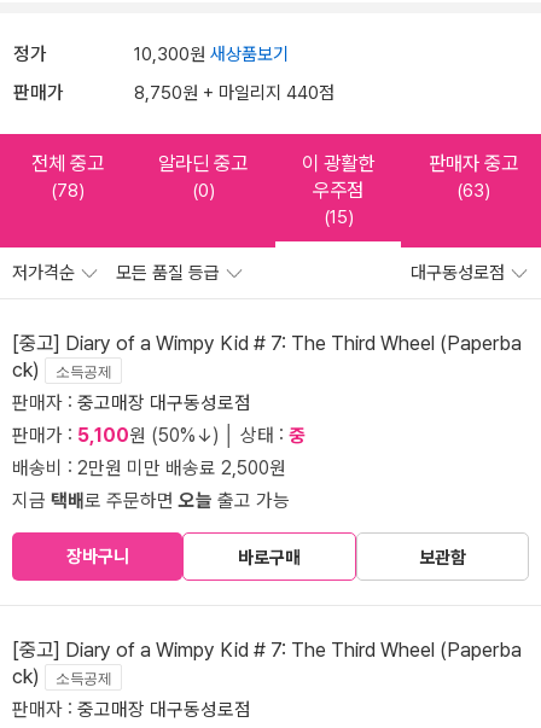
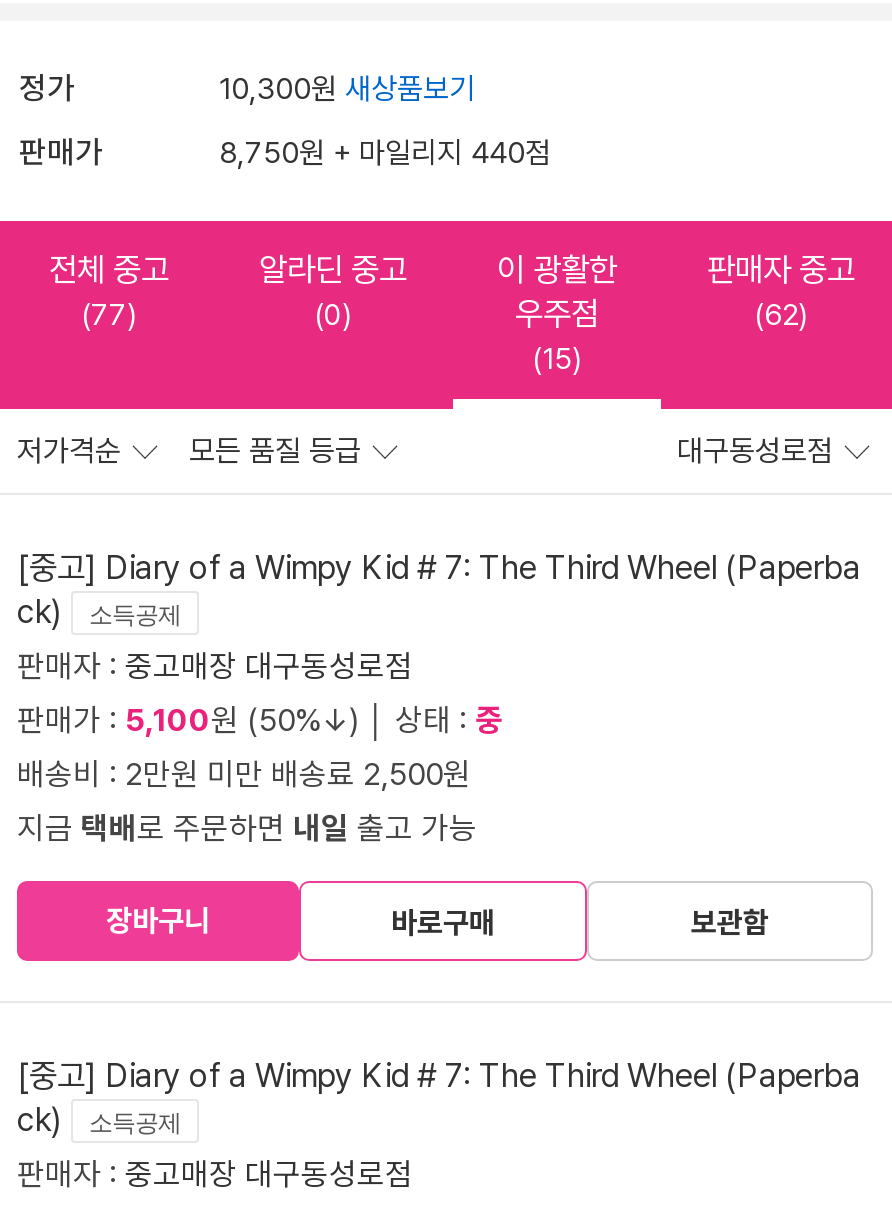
[51,180,85,201] (78) -> [81,297,137,333] (77)
[456,180,490,201] (63) -> [754,297,808,333] (62)
[12,489,290,512] 지금 택배로 주문하면 오늘 출고 가능 -> [17,809,477,847] 지금 택배로 주문하면 내일 출고 가능

